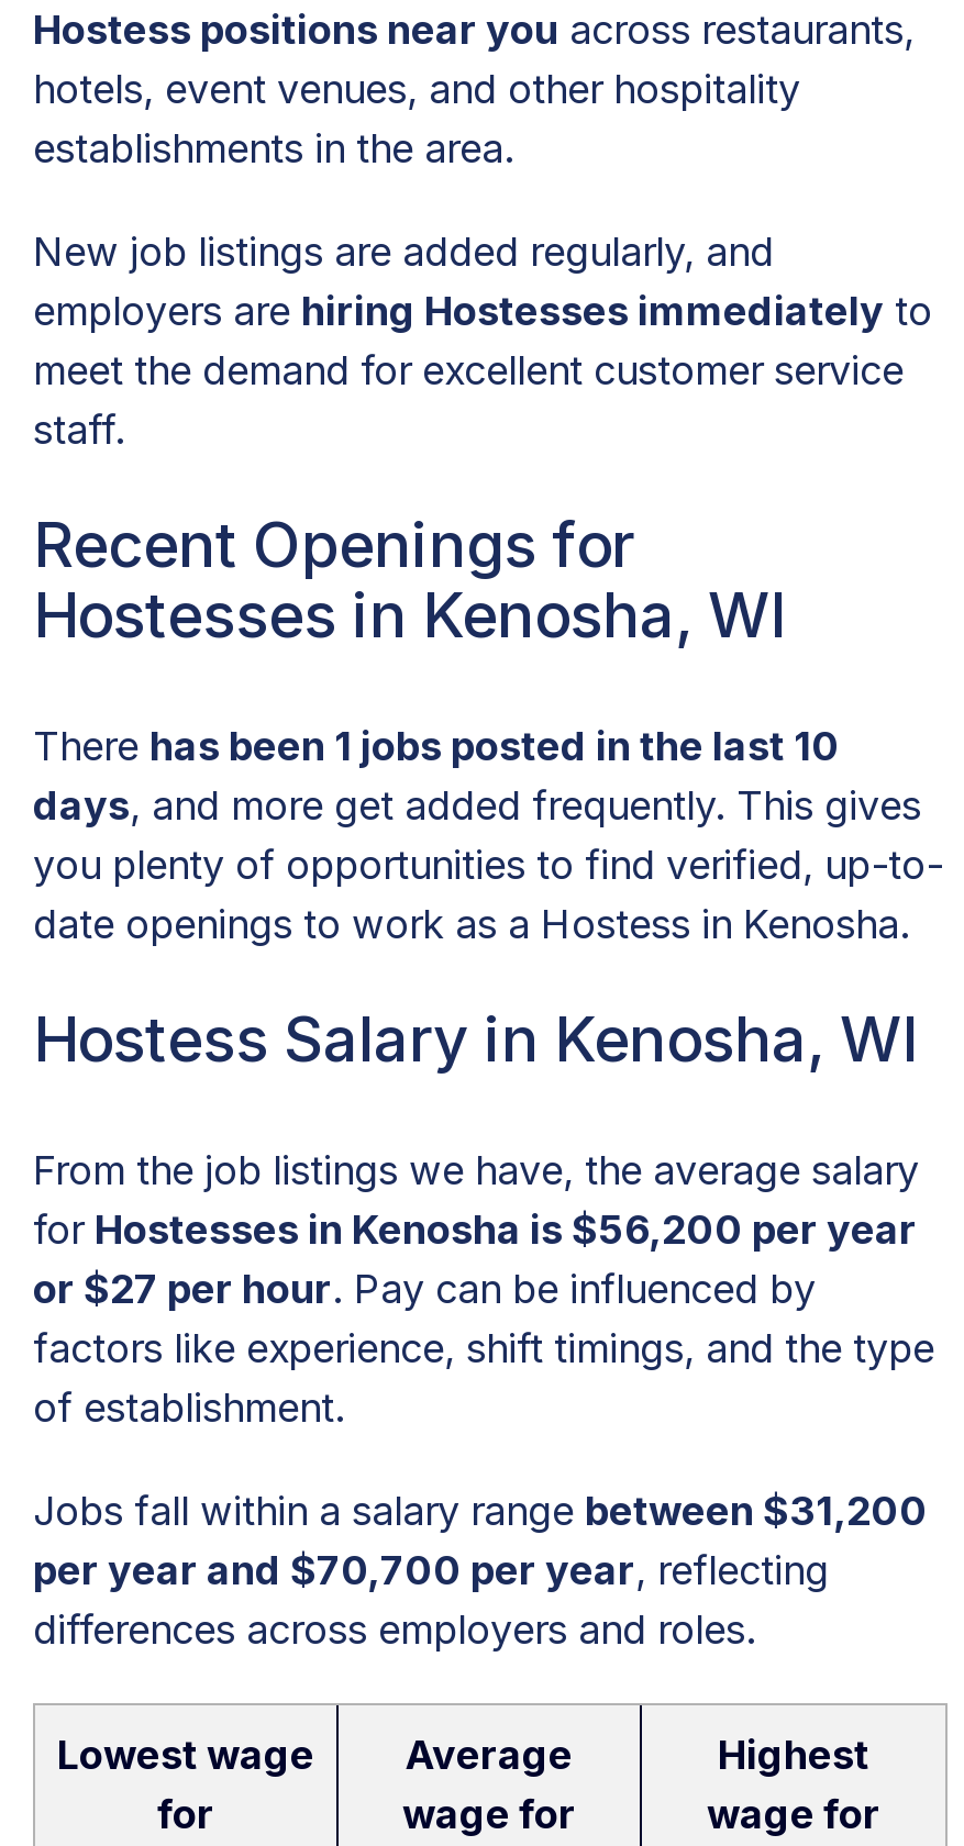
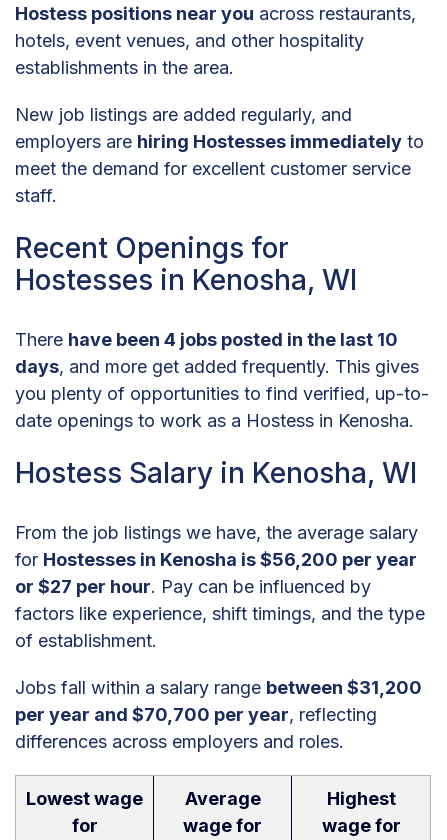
[33,723,840,769] There has been 1 jobs posted in the last 10 -> [15,329,398,350] There have been 4 jobs posted in the last 10

